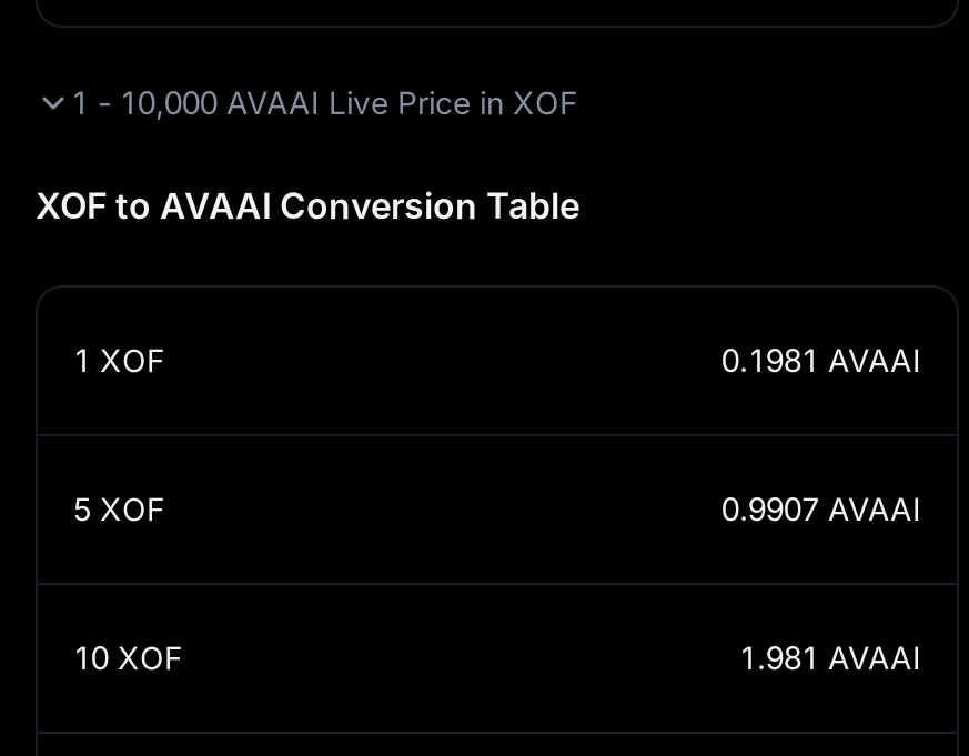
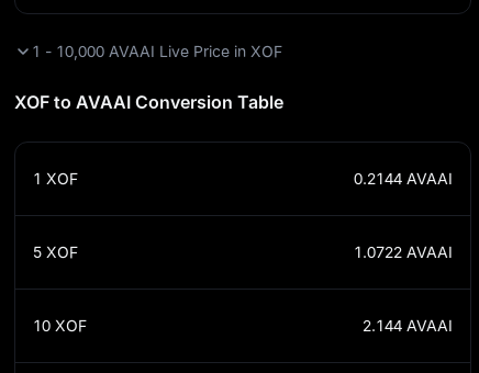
[721,341,921,379] 0.1981 AVAAI -> [354,169,453,188] 0.2144 AVAAI
[721,490,921,527] 0.9907 AVAAI -> [354,242,453,261] 1.0722 AVAAI
[739,638,921,676] 1.981 AVAAI -> [363,316,453,335] 2.144 AVAAI

